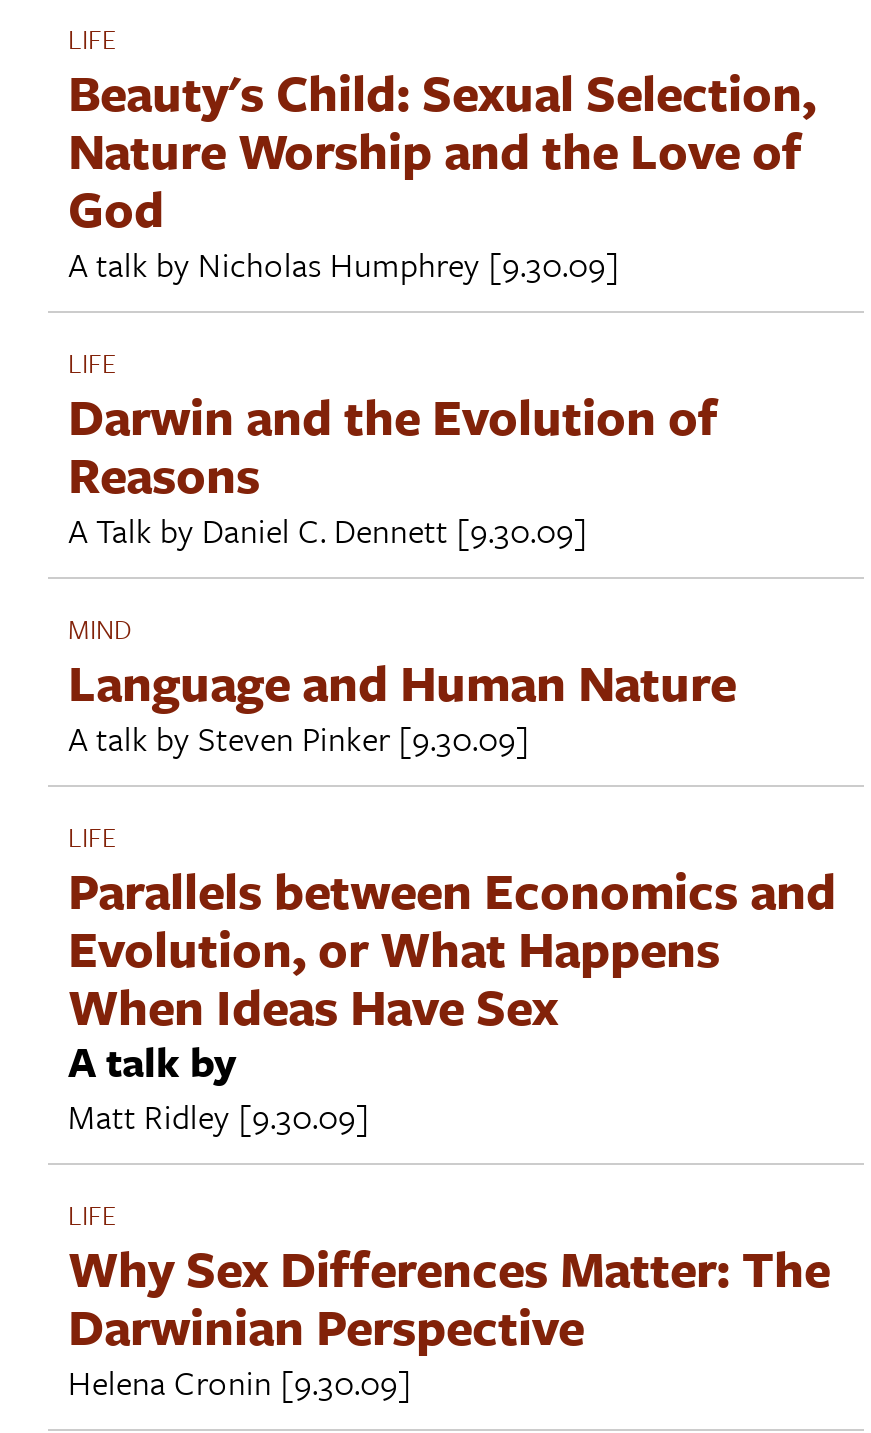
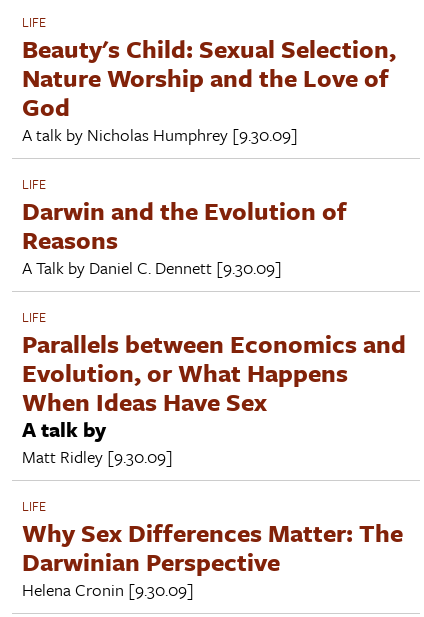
[68,608,736,762] MIND | Language and Human Nature | A talk by Steven Pinker [9.30.09] -> none

